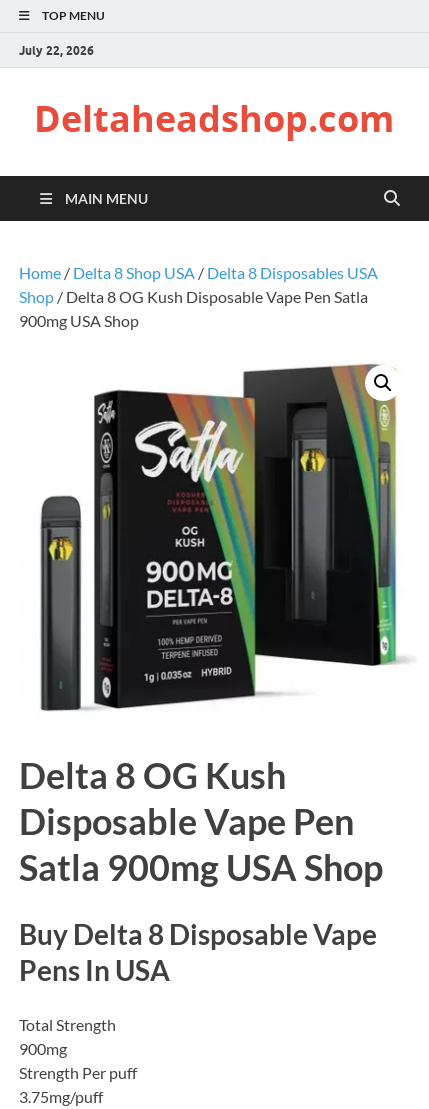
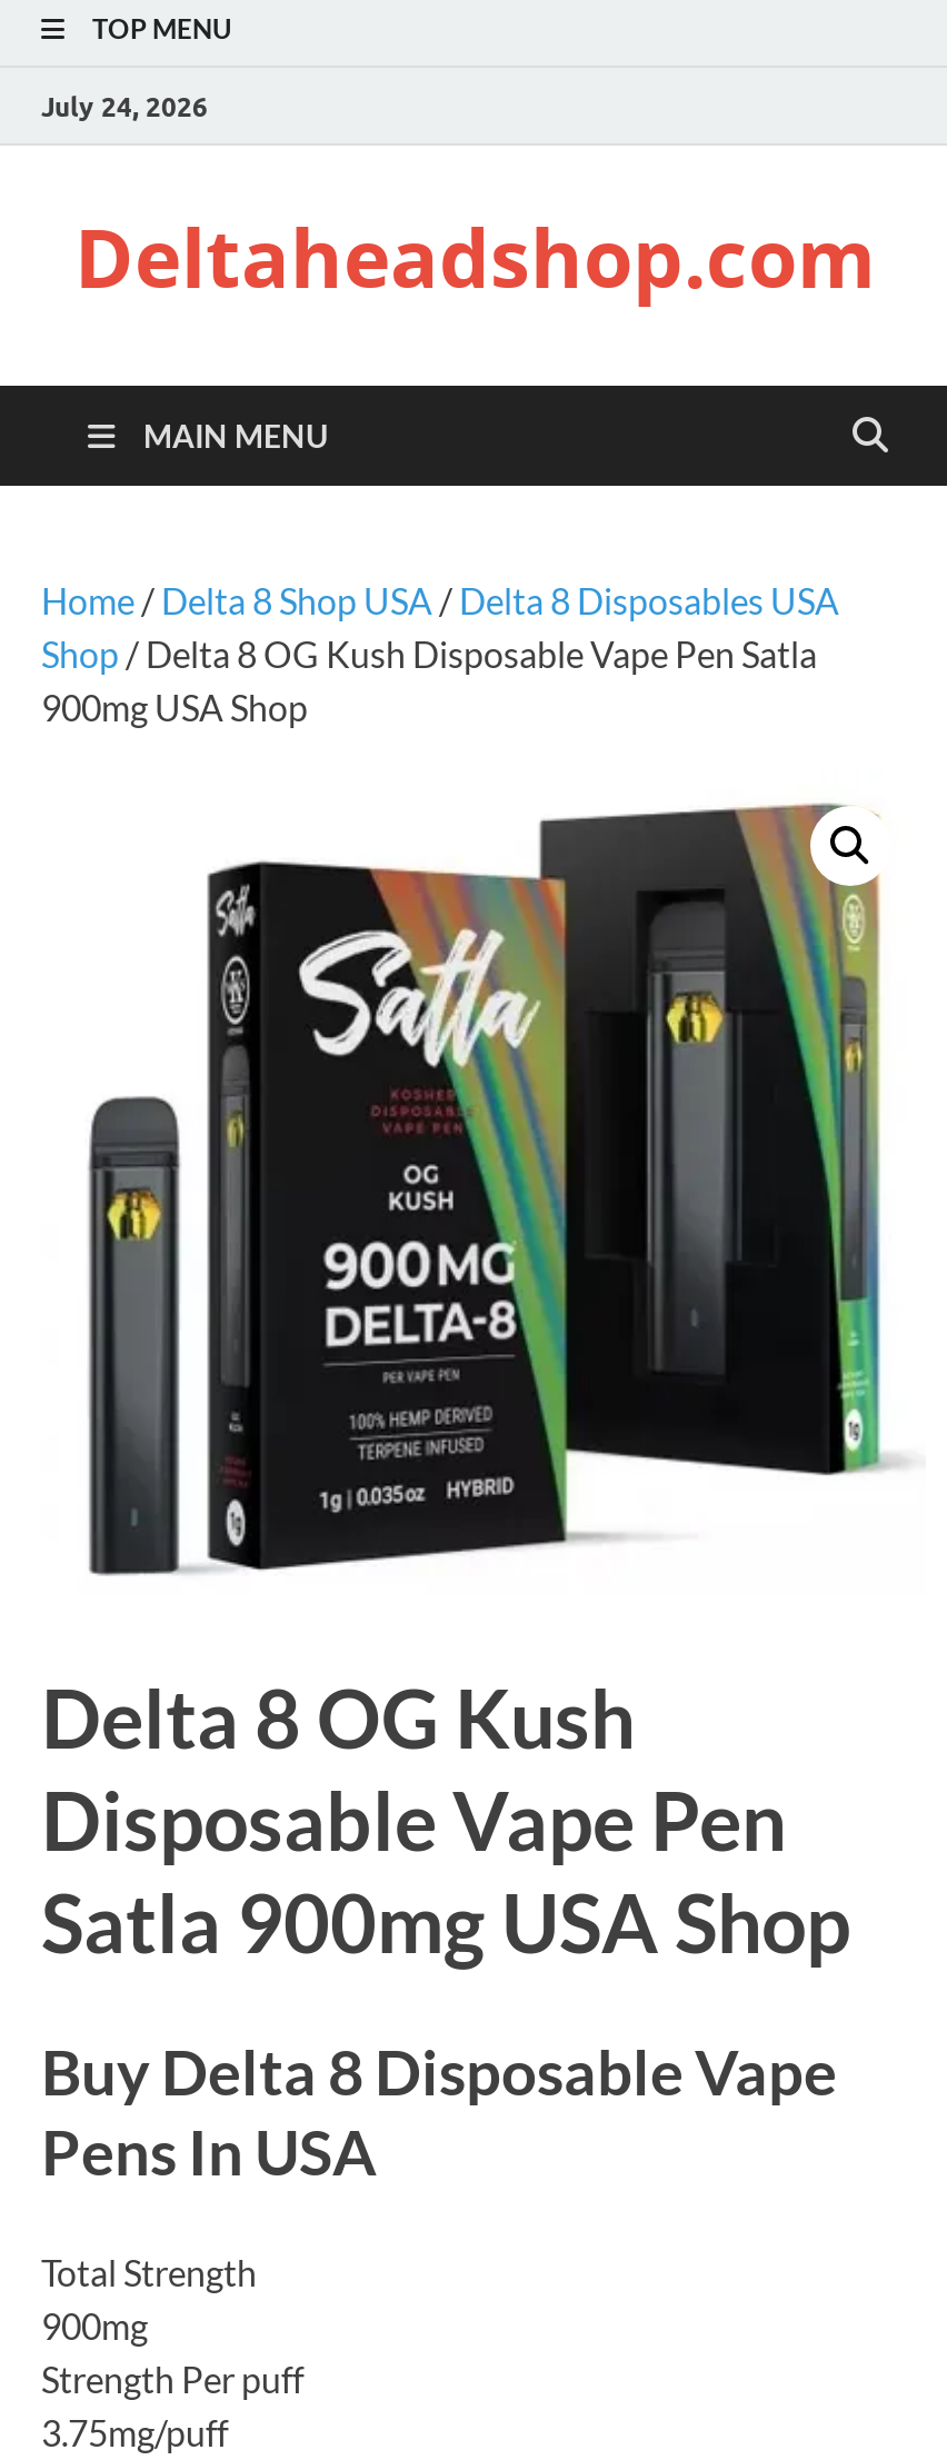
[19,42,94,57] July 22, 2026 -> [41,89,208,122] July 24, 2026

